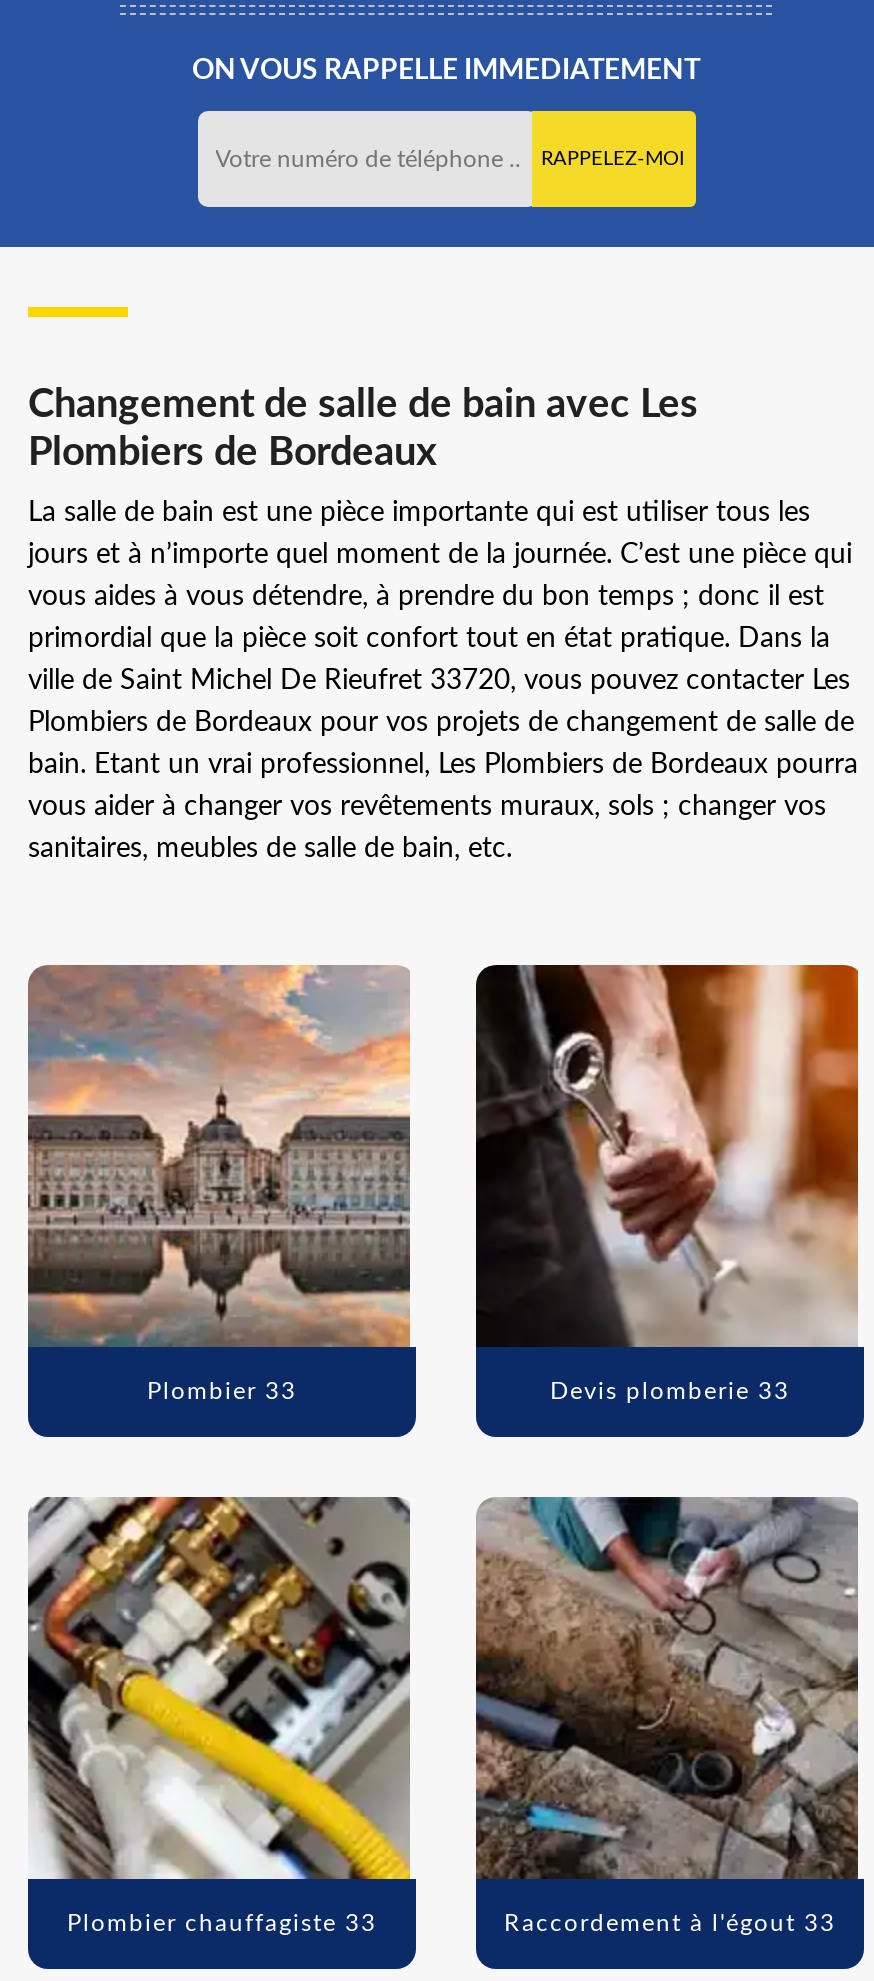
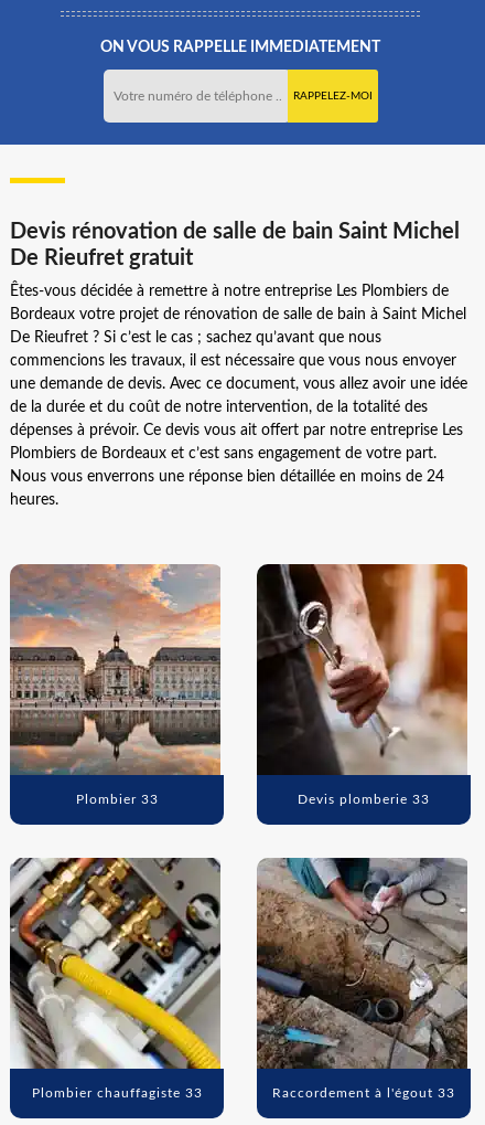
[28,384,858,862] Changement de salle de bain avec Les | Plombiers de Bordeaux | La salle de bain est une pièce importante qui est utiliser tous les | jours et à n’importe quel moment de la journée. C’est une pièce qui | vous aides à vous détendre, à prendre du bon temps ; donc il est | primordial que la pièce soit confort tout en état pratique. Dans la | ville de Saint Michel De Rieufret 33720, vous pouvez contacter Les | Plombiers de Bordeaux pour vos projets de changement de salle de | bain. Etant un vrai professionnel, Les Plombiers de Bordeaux pourra | vous aider à changer vos revêtements muraux, sols ; changer vos | sanitaires, meubles de salle de bain, etc. -> [10,220,467,508] Devis rénovation de salle de bain Saint Michel | De Rieufret gratuit | Êtes-vous décidée à remettre à notre entreprise Les Plombiers de | Bordeaux votre projet de rénovation de salle de bain à Saint Michel | De Rieufret ? Si c’est le cas ; sachez qu’avant que nous | commencions les travaux, il est nécessaire que vous nous envoyer | une demande de devis. Avec ce document, vous allez avoir une idée | de la durée et du coût de notre intervention, de la totalité des | dépenses à prévoir. Ce devis vous ait offert par notre entreprise Les | Plombiers de Bordeaux et c’est sans engagement de votre part. | Nous vous enverrons une réponse bien détaillée en moins de 24 | heures.

